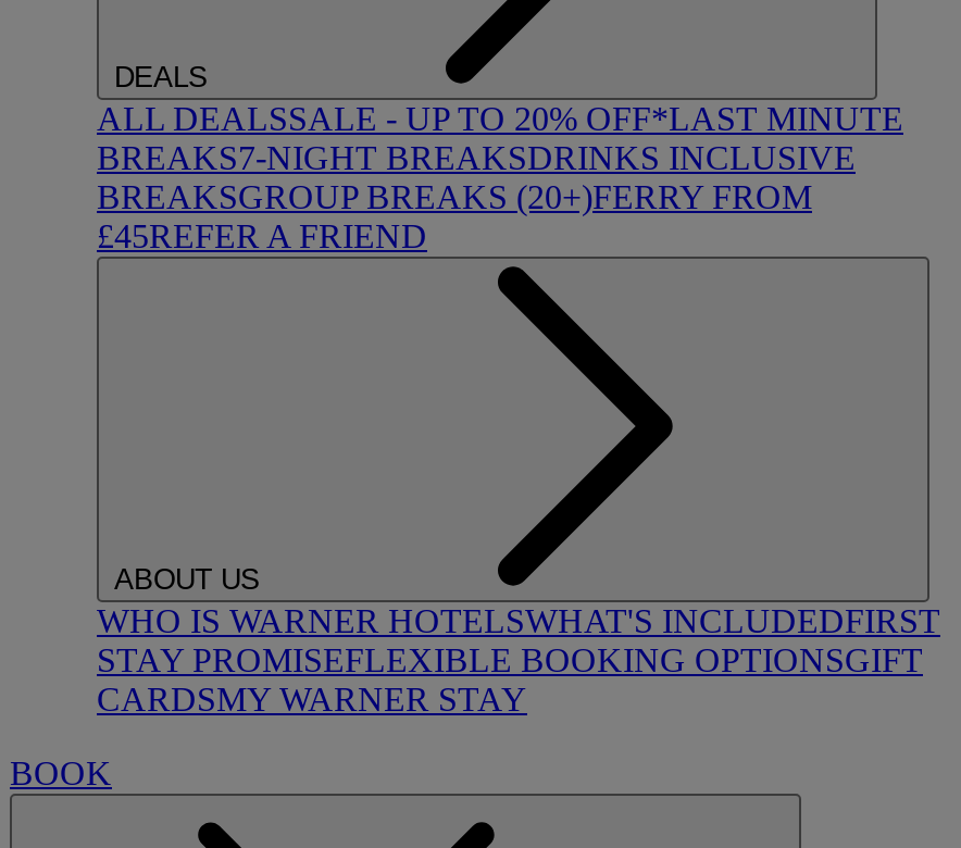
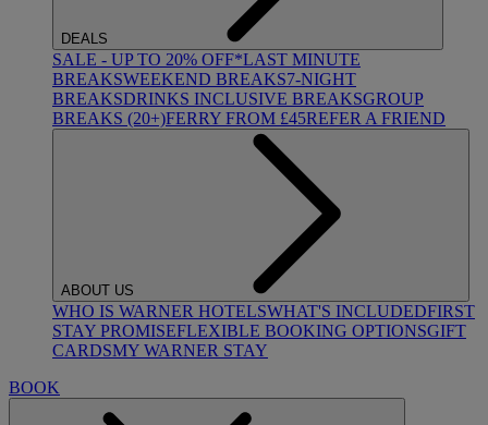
[97,100,903,254] ALL DEALSSALE - UP TO 20% OFF*LAST MINUTE | BREAKS7-NIGHT BREAKSDRINKS INCLUSIVE | BREAKSGROUP BREAKS (20+)FERRY FROM | £45REFER A FRIEND -> [52,50,446,127] SALE - UP TO 20% OFF*LAST MINUTE | BREAKSWEEKEND BREAKS7-NIGHT | BREAKSDRINKS INCLUSIVE BREAKSGROUP | BREAKS (20+)FERRY FROM £45REFER A FRIEND

